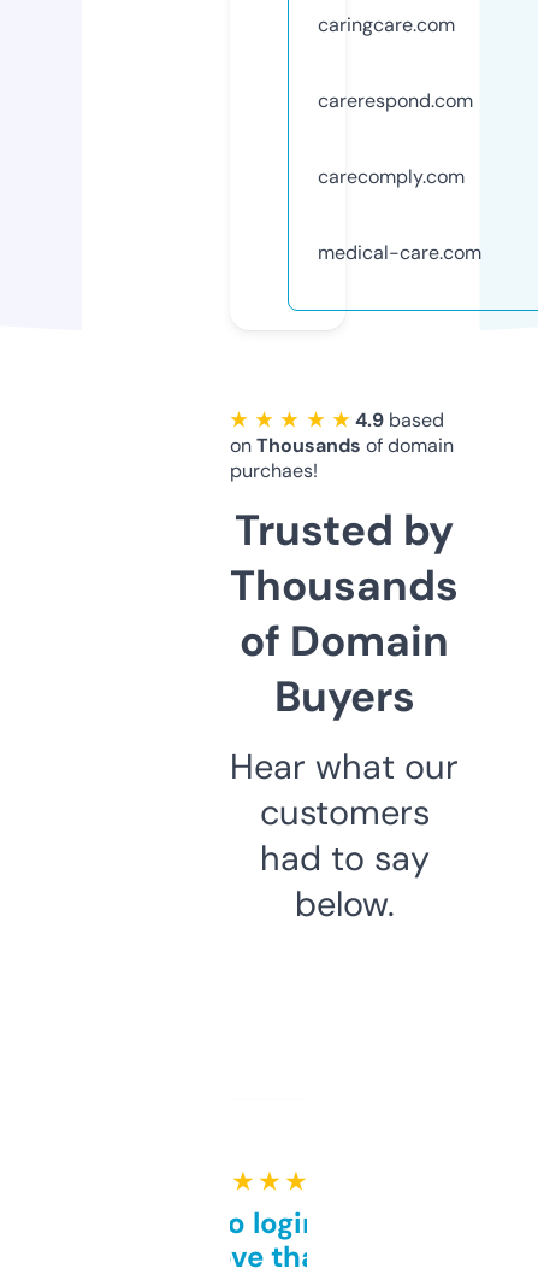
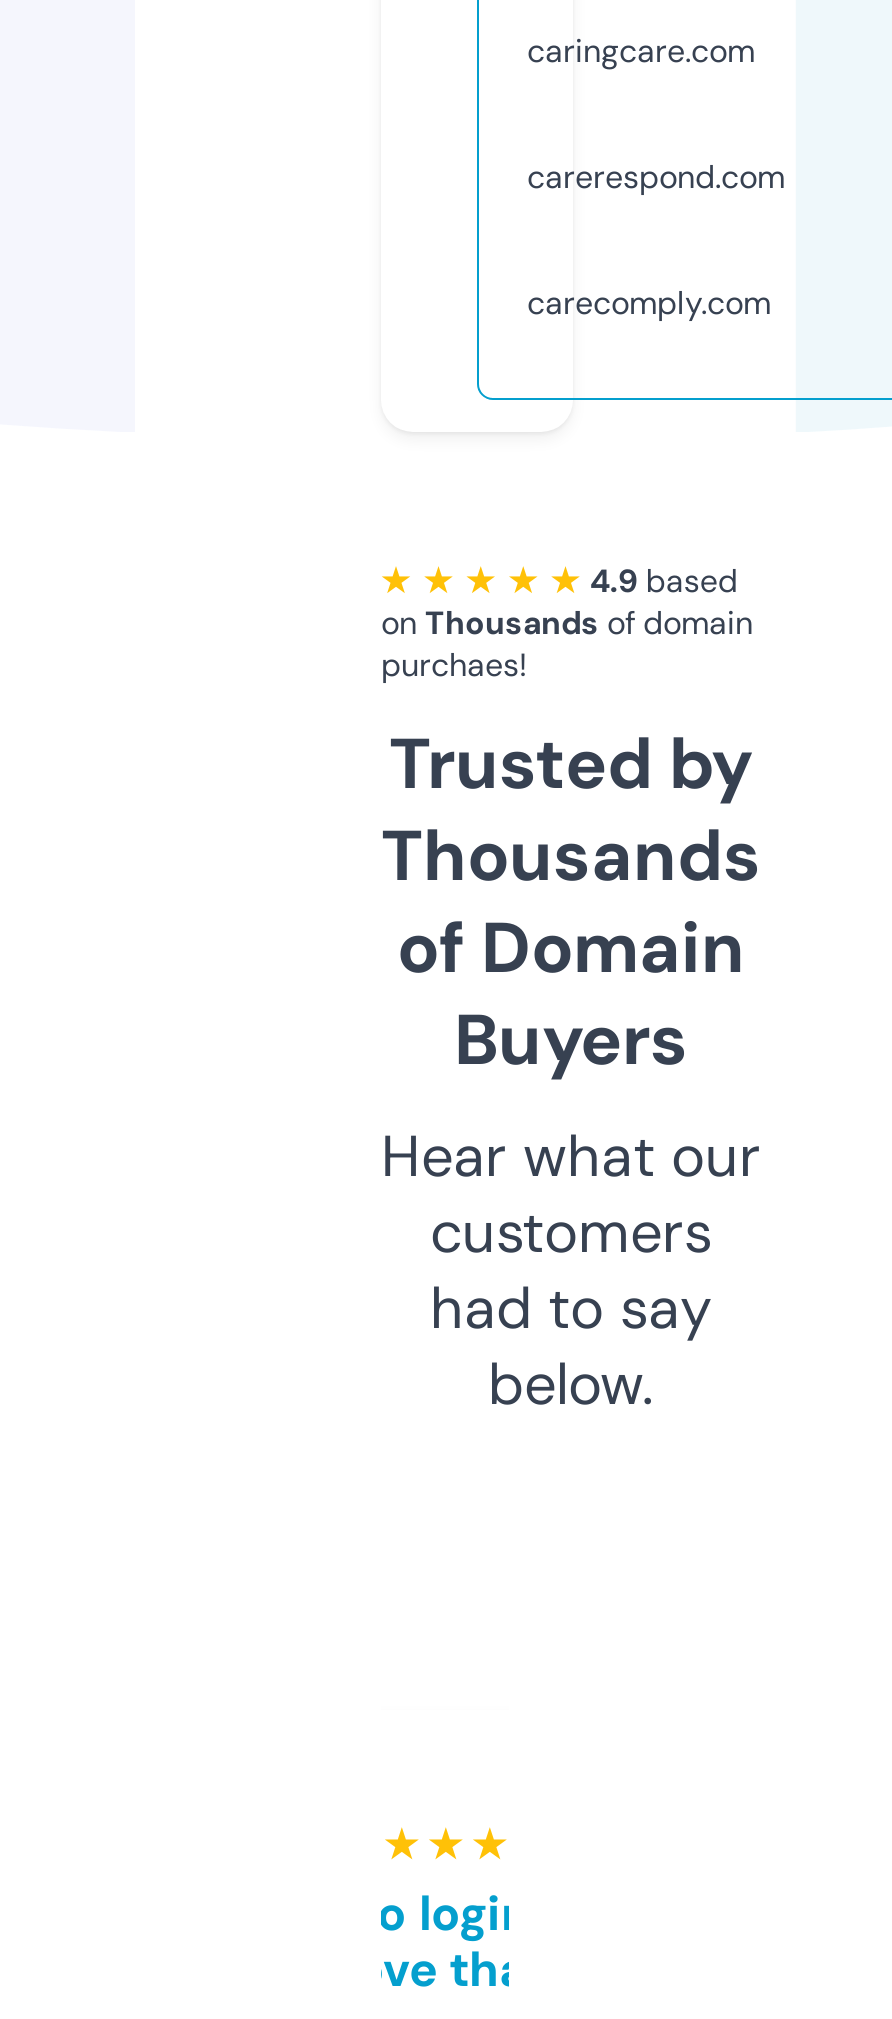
[318,240,481,265] medical-care.com -> none

